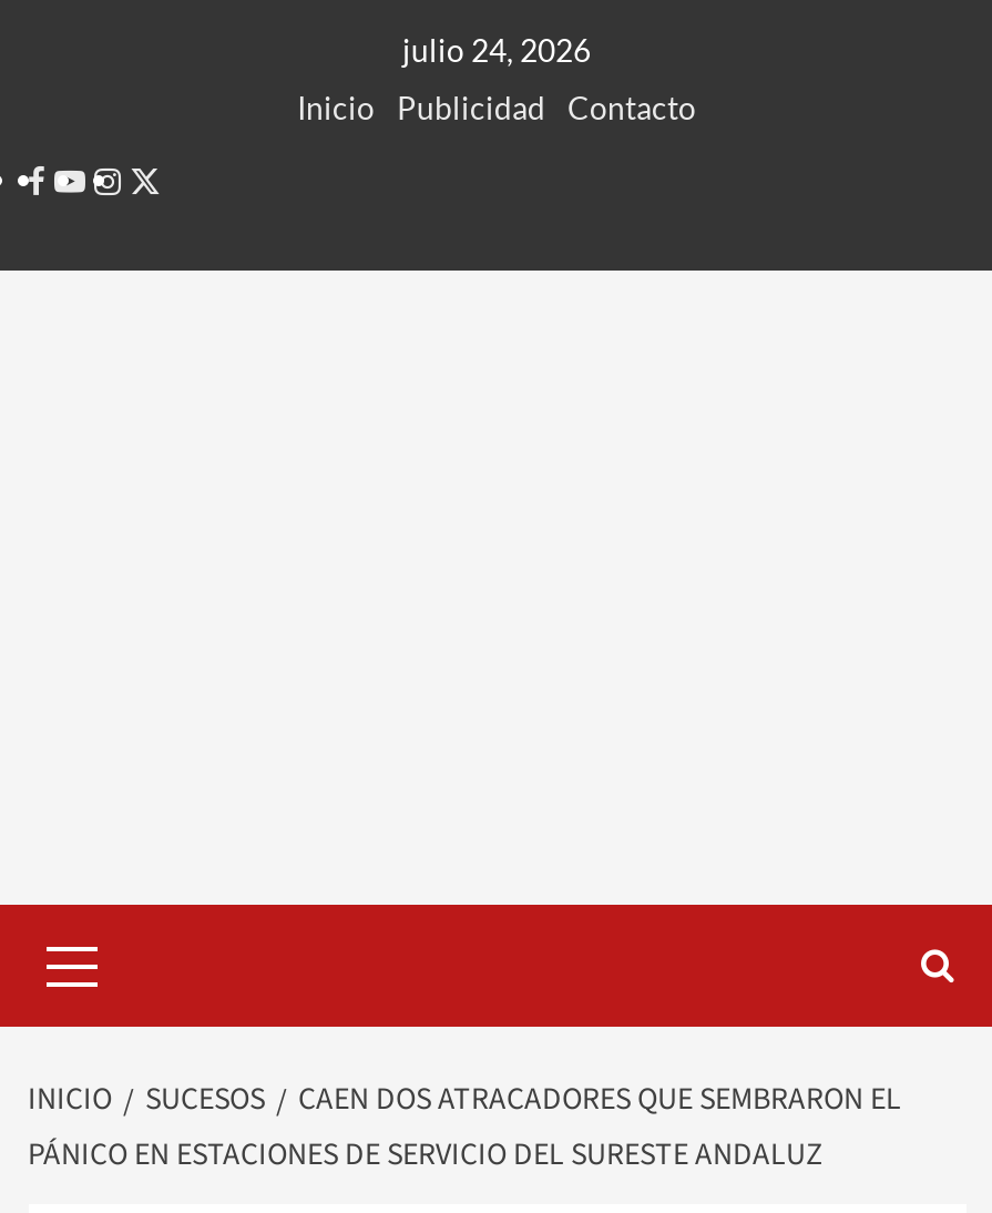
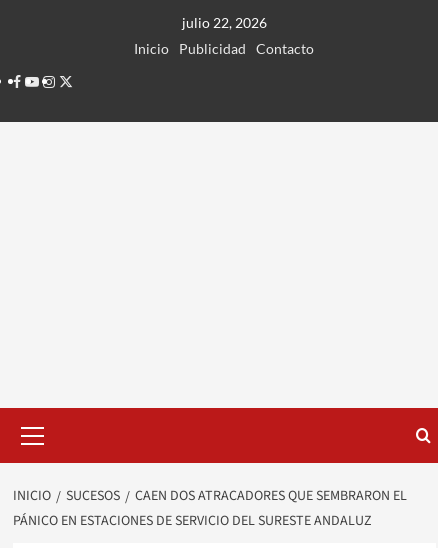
[402,31,591,69] julio 24, 2026 -> [181,14,266,31] julio 22, 2026

